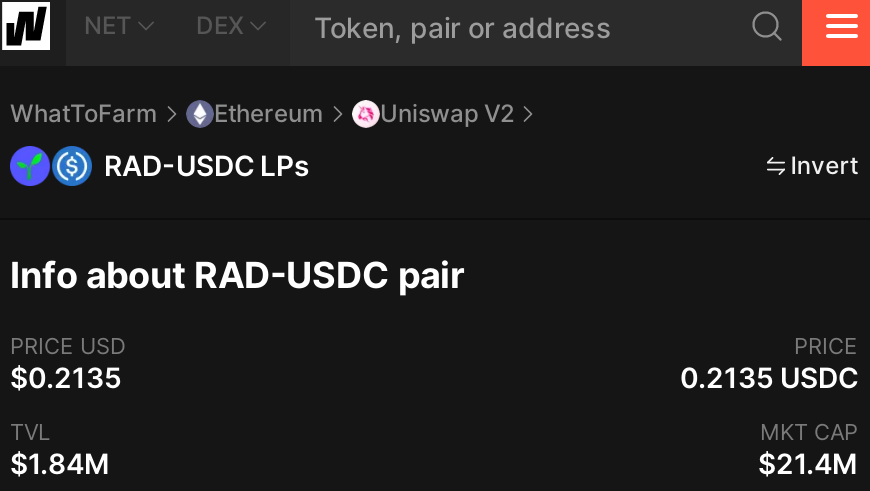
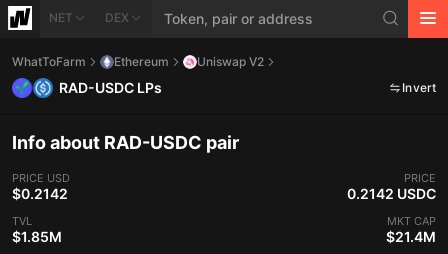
[10,360,122,394] $0.2135 -> [12,185,68,202] $0.2142
[680,360,858,394] 0.2135 USDC -> [347,185,436,202] 0.2142 USDC
[10,446,110,480] $1.84M -> [12,228,62,245] $1.85M

